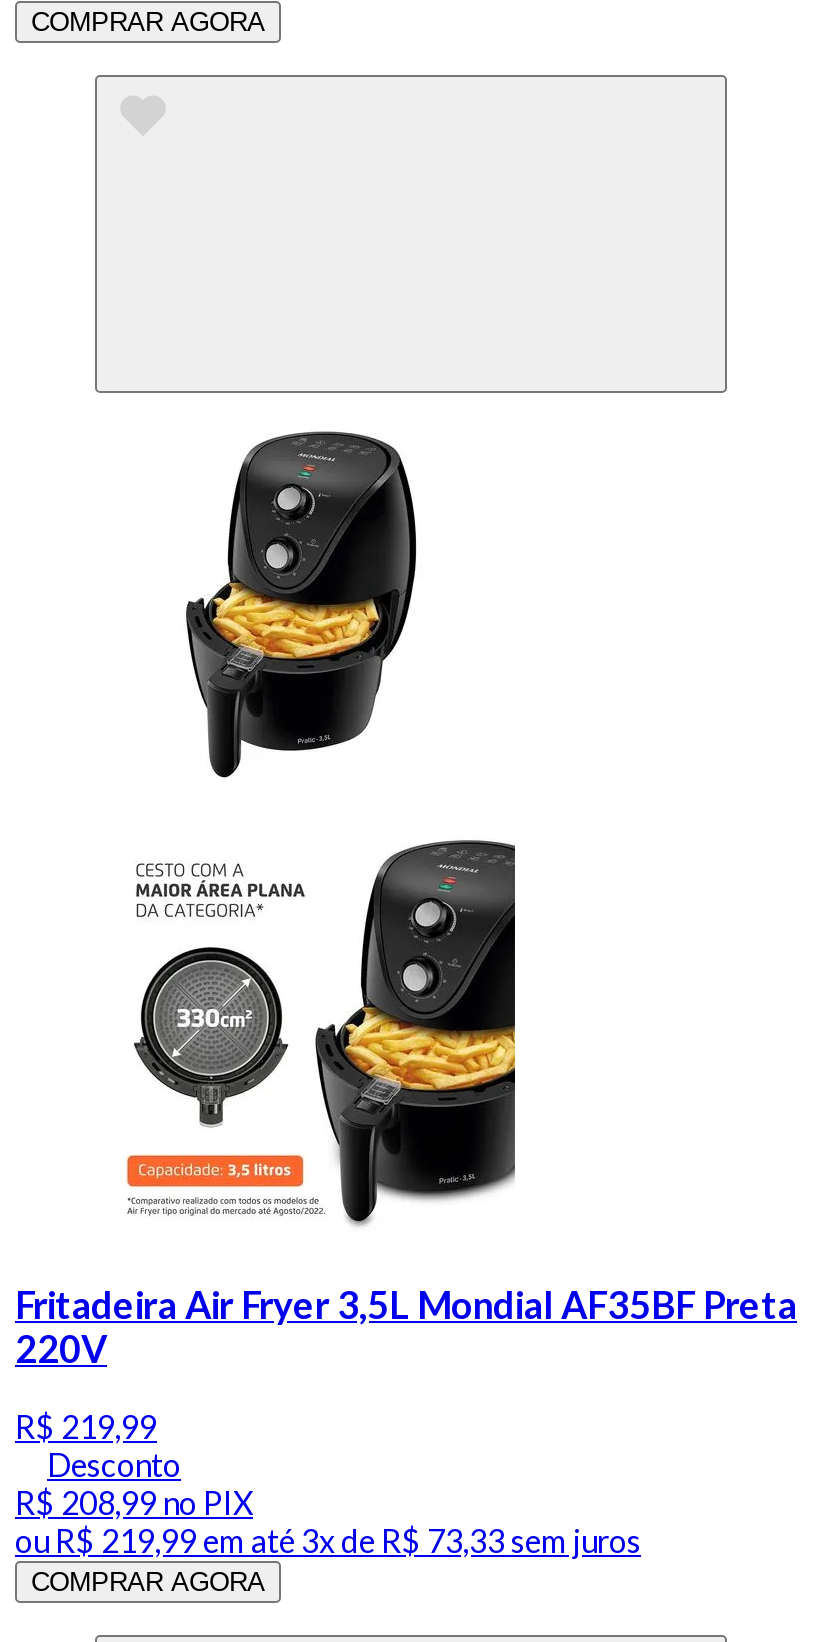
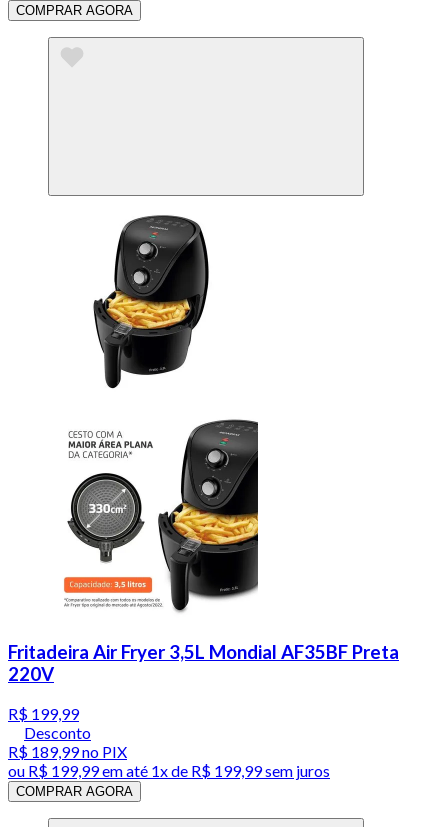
[15,1408,157,1446] R$ 219,99 -> [8,704,79,723] R$ 199,99
[15,1484,253,1522] R$ 208,99 no PIX -> [8,742,127,761] R$ 189,99 no PIX
[15,1522,641,1560] ou R$ 219,99 em até 3x de R$ 73,33 sem juros -> [8,761,330,780] ou R$ 199,99 em até 1x de R$ 199,99 sem juros

